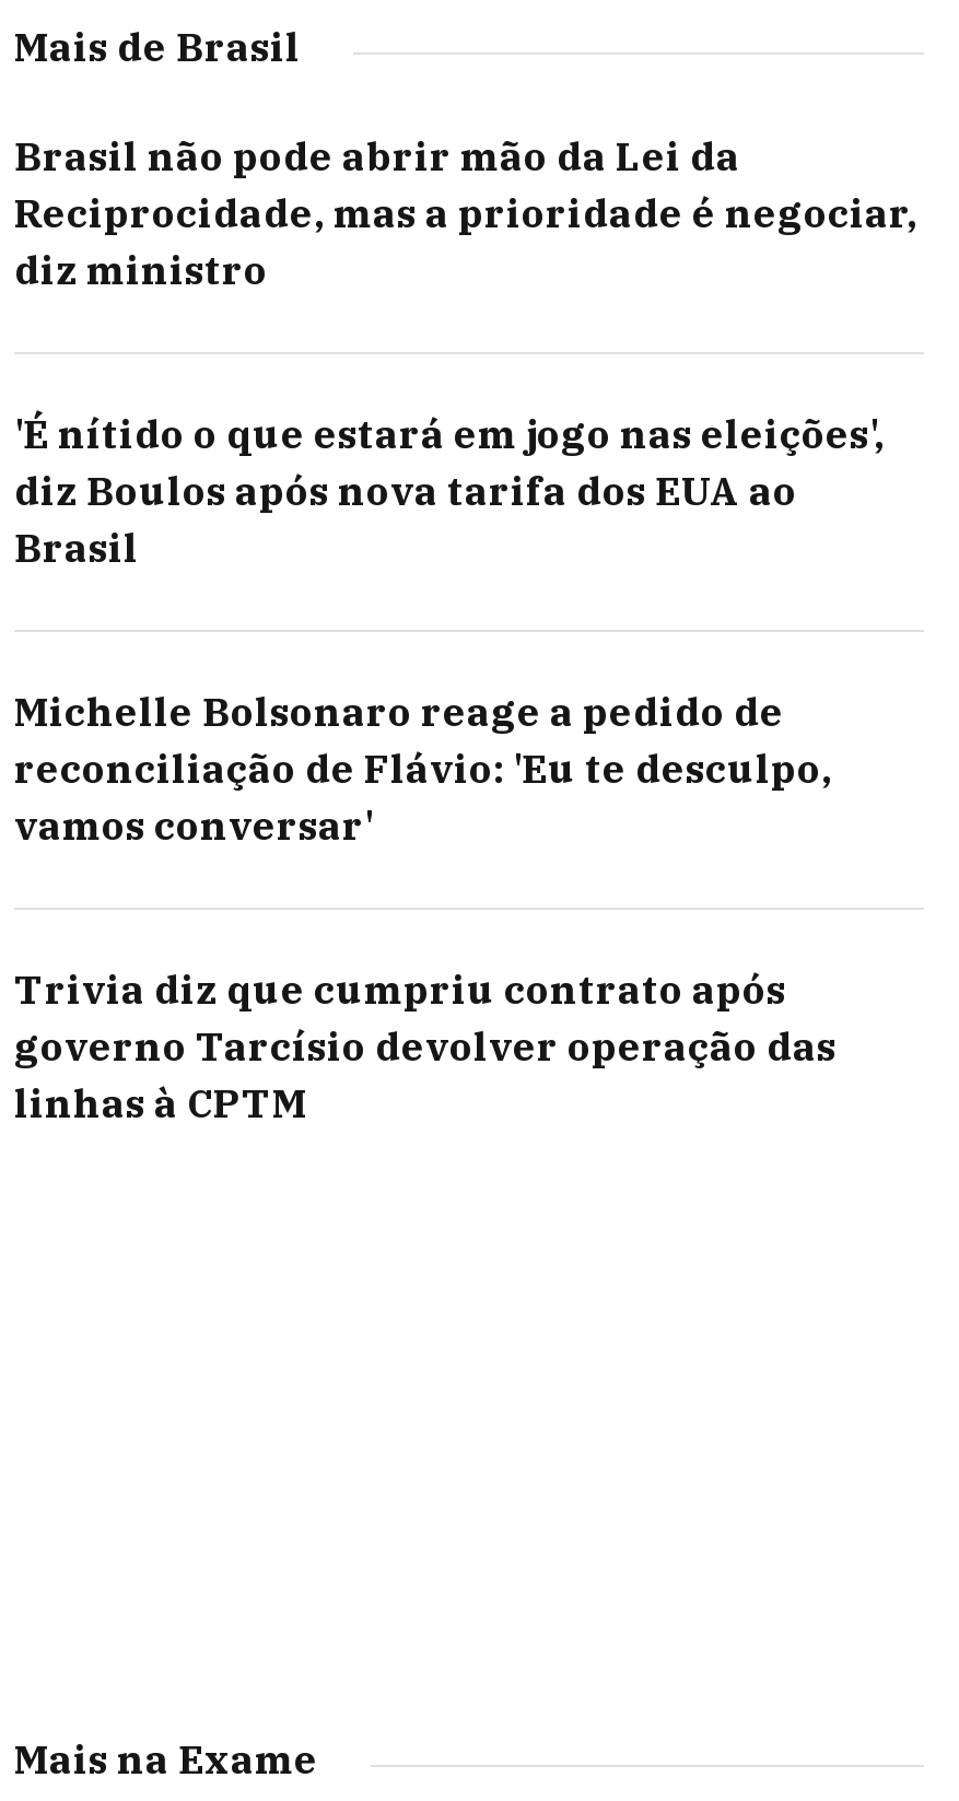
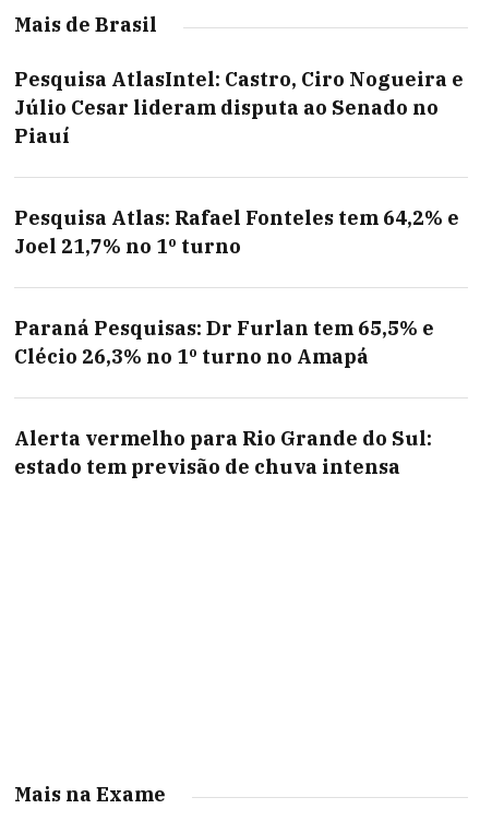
[14,131,917,295] Brasil não pode abrir mão da Lei da | Reciprocidade, mas a prioridade é negociar, | diz ministro -> [14,67,464,148] Pesquisa AtlasIntel: Castro, Ciro Nogueira e | Júlio Cesar lideram disputa ao Senado no | Piauí
[14,409,885,573] 'É nítido o que estará em jogo nas eleições', | diz Boulos após nova tarifa dos EUA ao | Brasil -> [14,205,459,259] Pesquisa Atlas: Rafael Fonteles tem 64,2% e | Joel 21,7% no 1º turno
[14,687,832,851] Michelle Bolsonaro reage a pedido de | reconciliação de Flávio: 'Eu te desculpo, | vamos conversar' -> [14,316,434,369] Paraná Pesquisas: Dr Furlan tem 65,5% e | Clécio 26,3% no 1º turno no Amapá
[14,964,837,1128] Trivia diz que cumpriu contrato após | governo Tarcísio devolver operação das | linhas à CPTM -> [14,426,432,479] Alerta vermelho para Rio Grande do Sul: | estado tem previsão de chuva intensa

